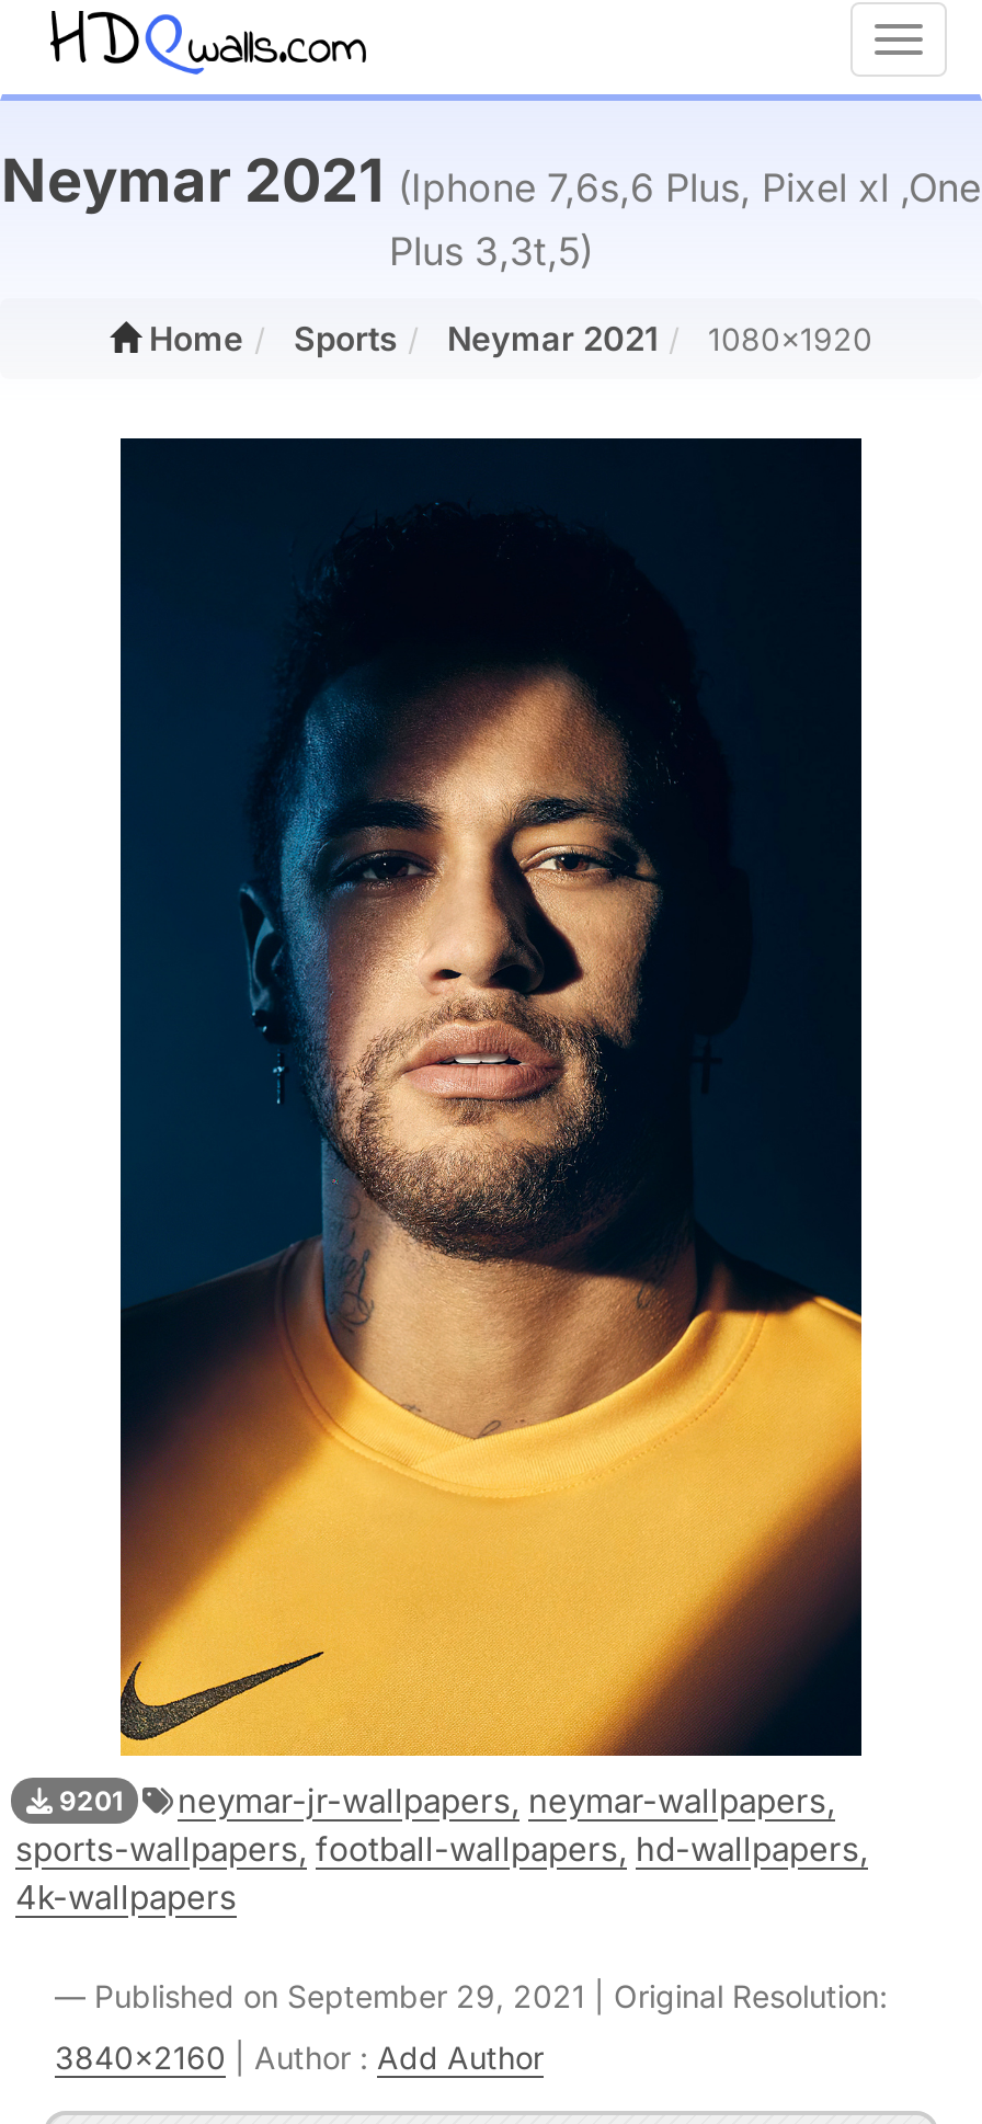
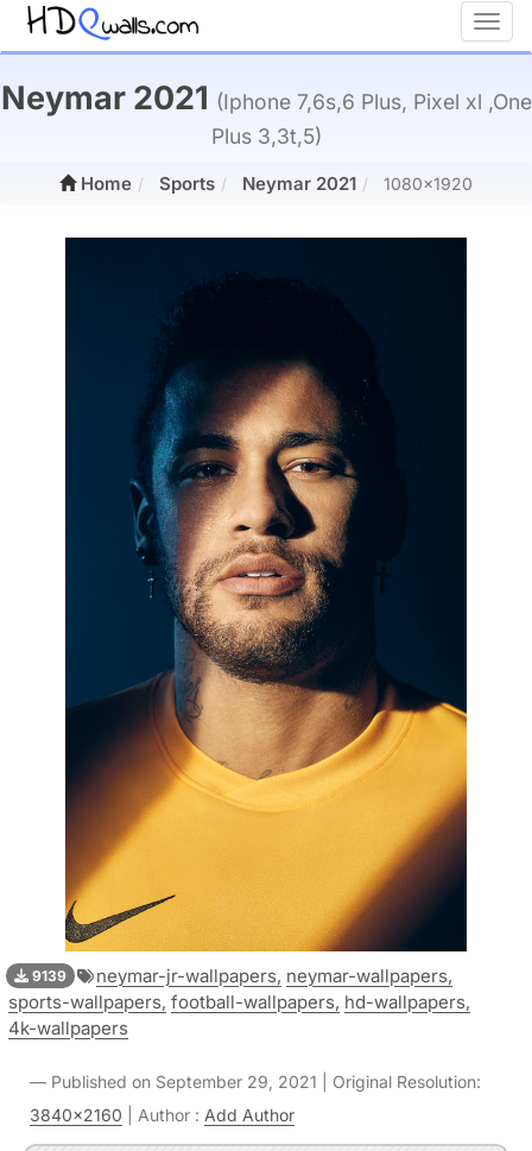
[53,1780,835,1821] 9201 neymar-jr-wallpapers, neymar-wallpapers, -> [28,964,452,987] 9139 neymar-jr-wallpapers, neymar-wallpapers,

